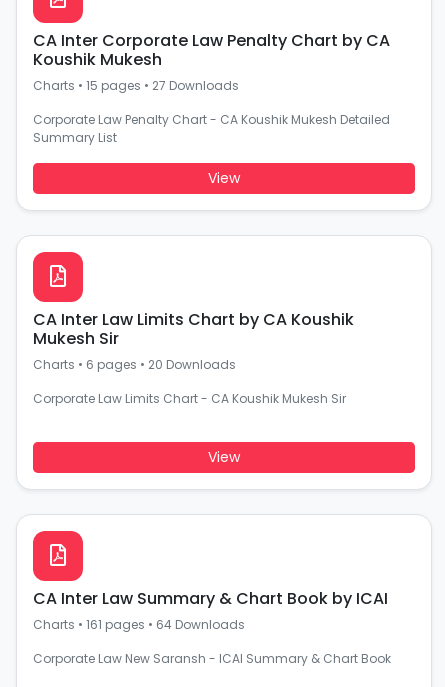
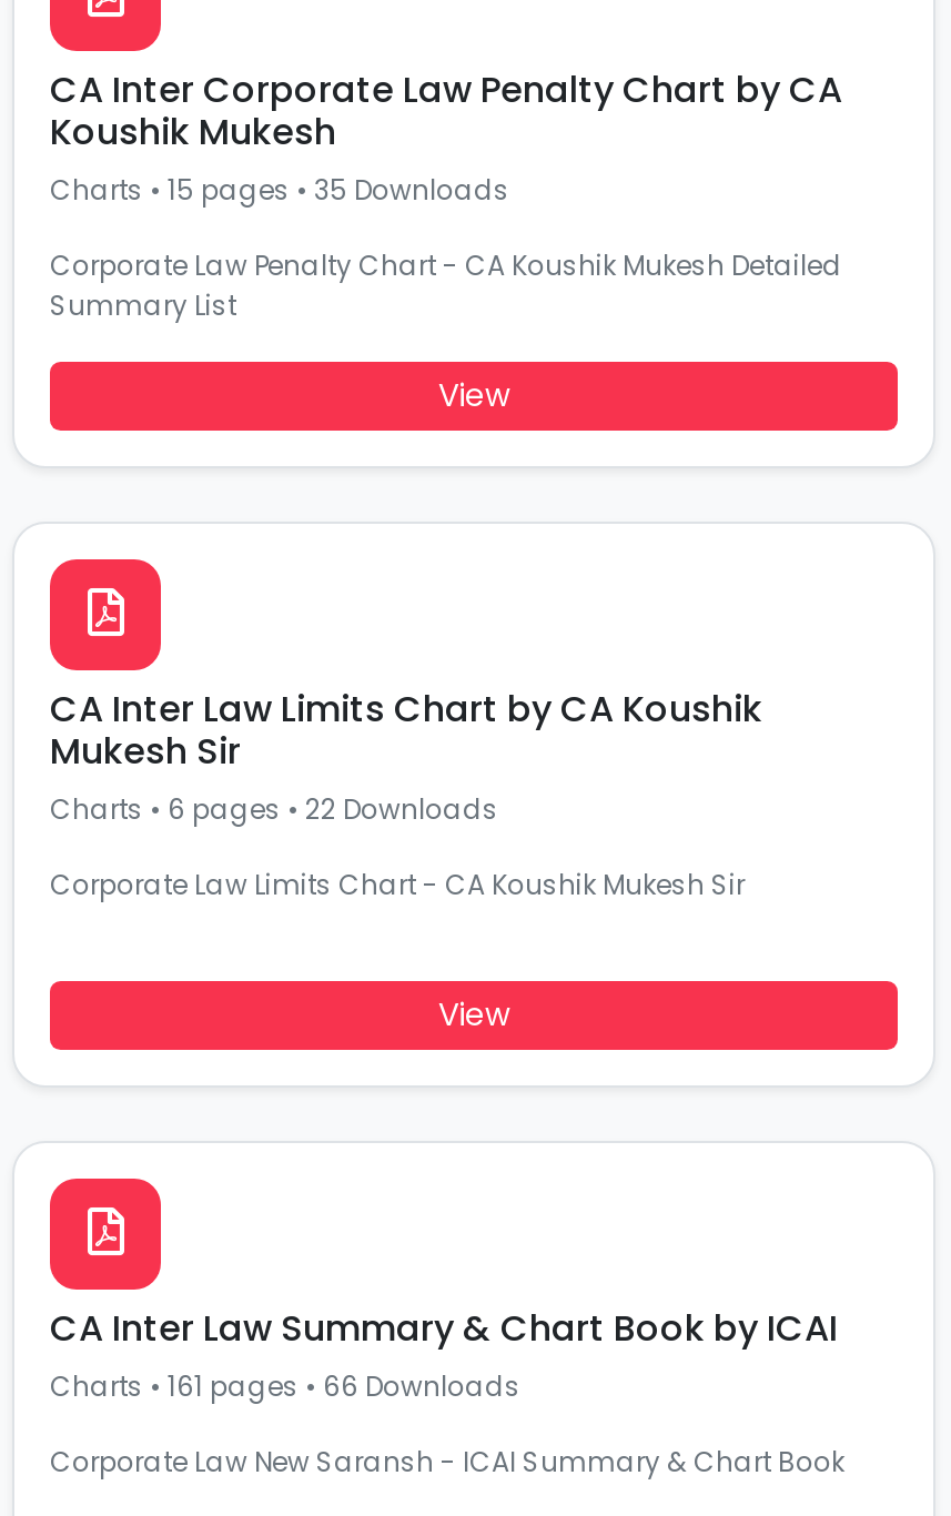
[33,77,239,94] Charts • 15 pages • 27 Downloads -> [50,171,509,209] Charts • 15 pages • 35 Downloads
[33,356,236,373] Charts • 6 pages • 20 Downloads -> [50,790,498,828] Charts • 6 pages • 22 Downloads
[33,616,245,633] Charts • 161 pages • 64 Downloads -> [50,1367,520,1405] Charts • 161 pages • 66 Downloads

